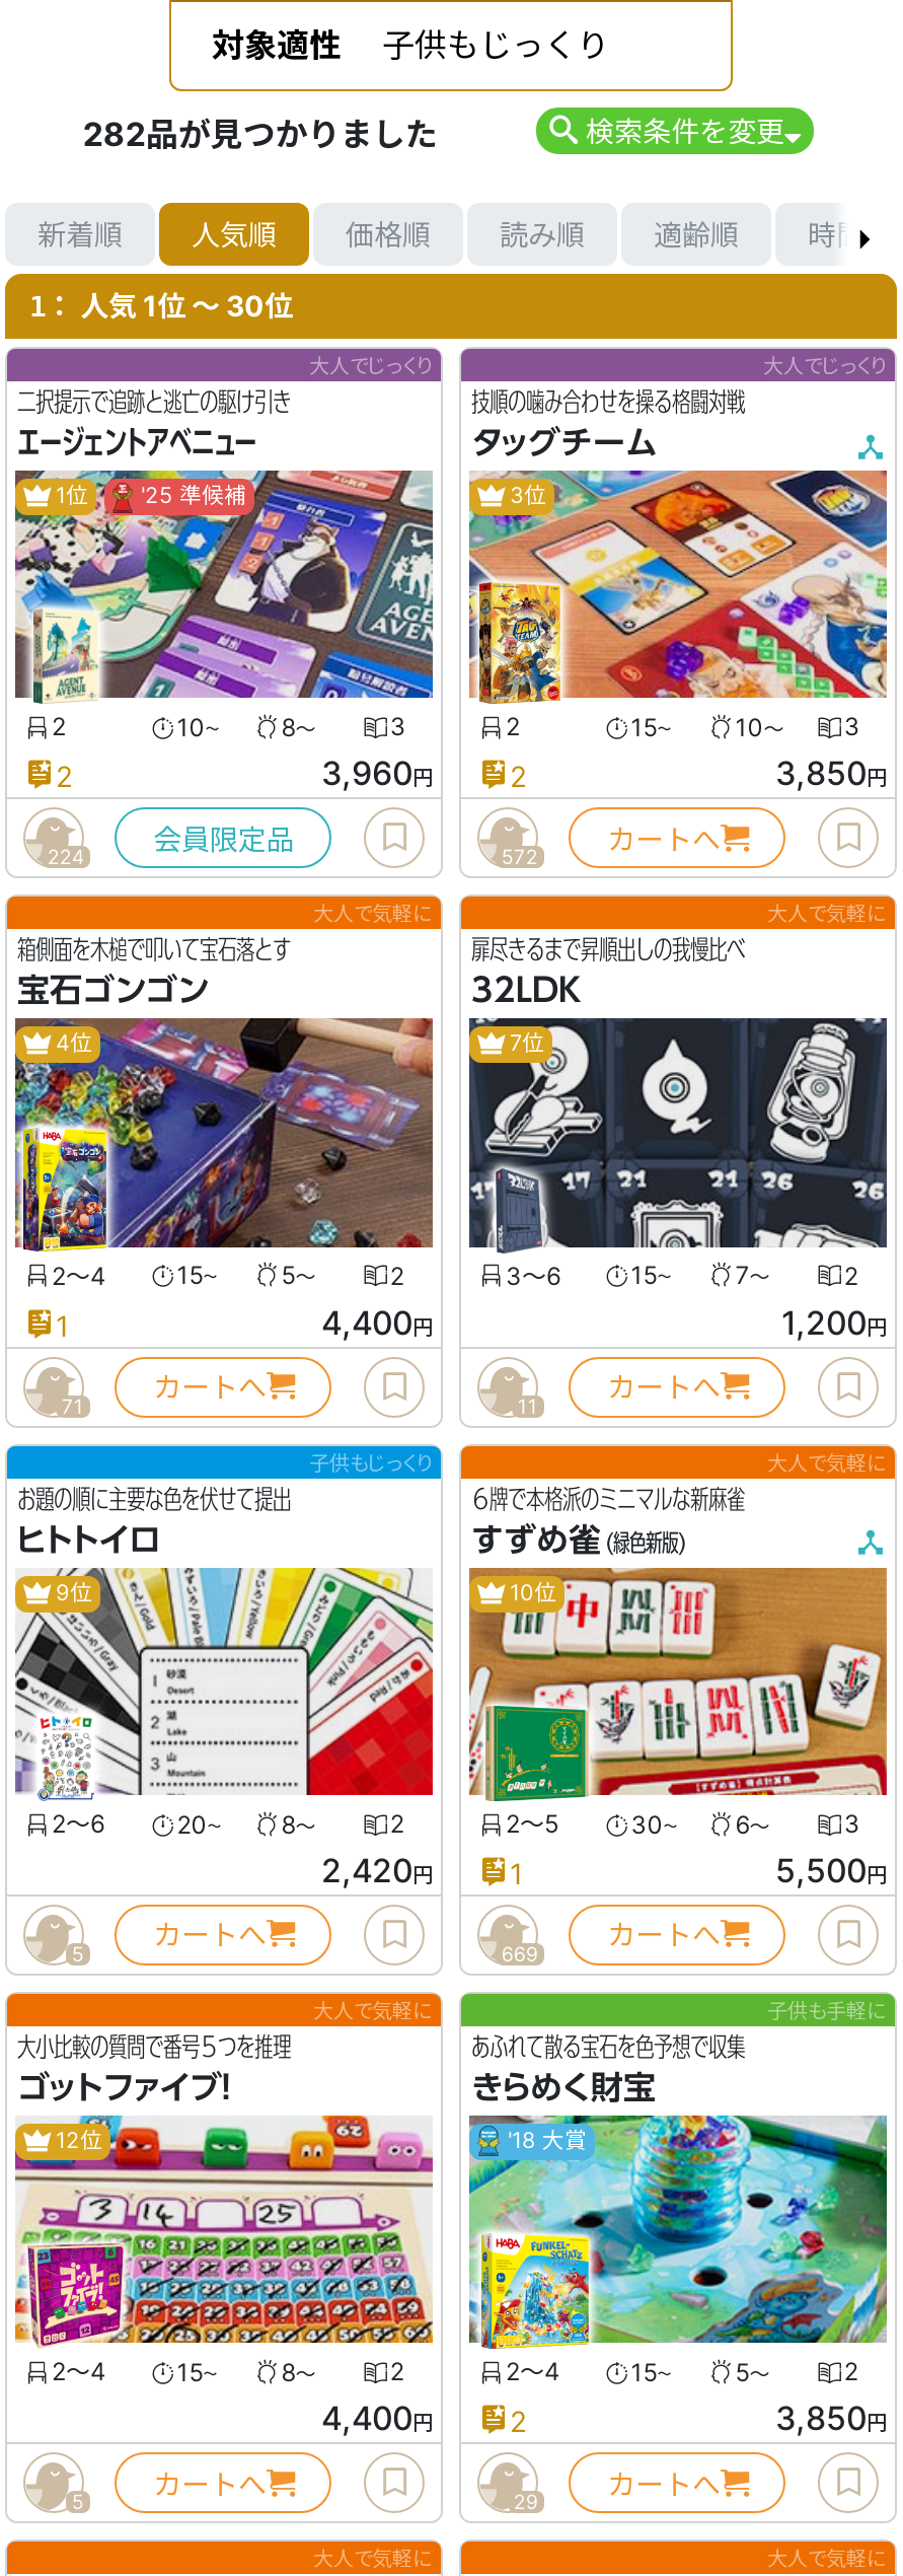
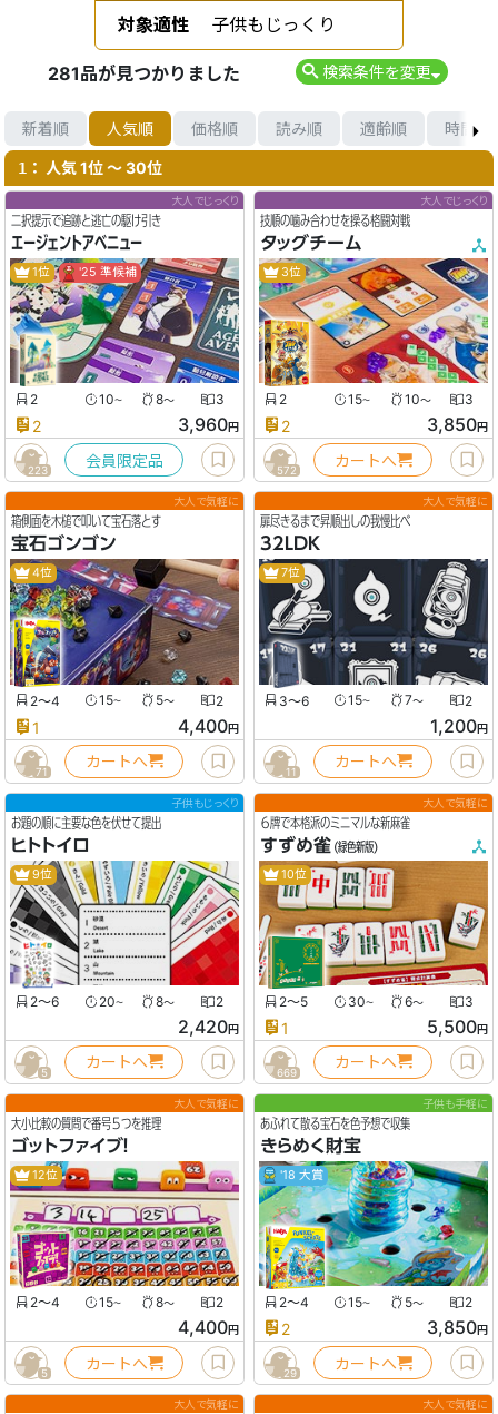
[83,114,437,154] 282品が見つかりました -> [48,62,240,85] 281品が見つかりました
[47,846,84,869] 224 -> [28,465,48,477] 223

